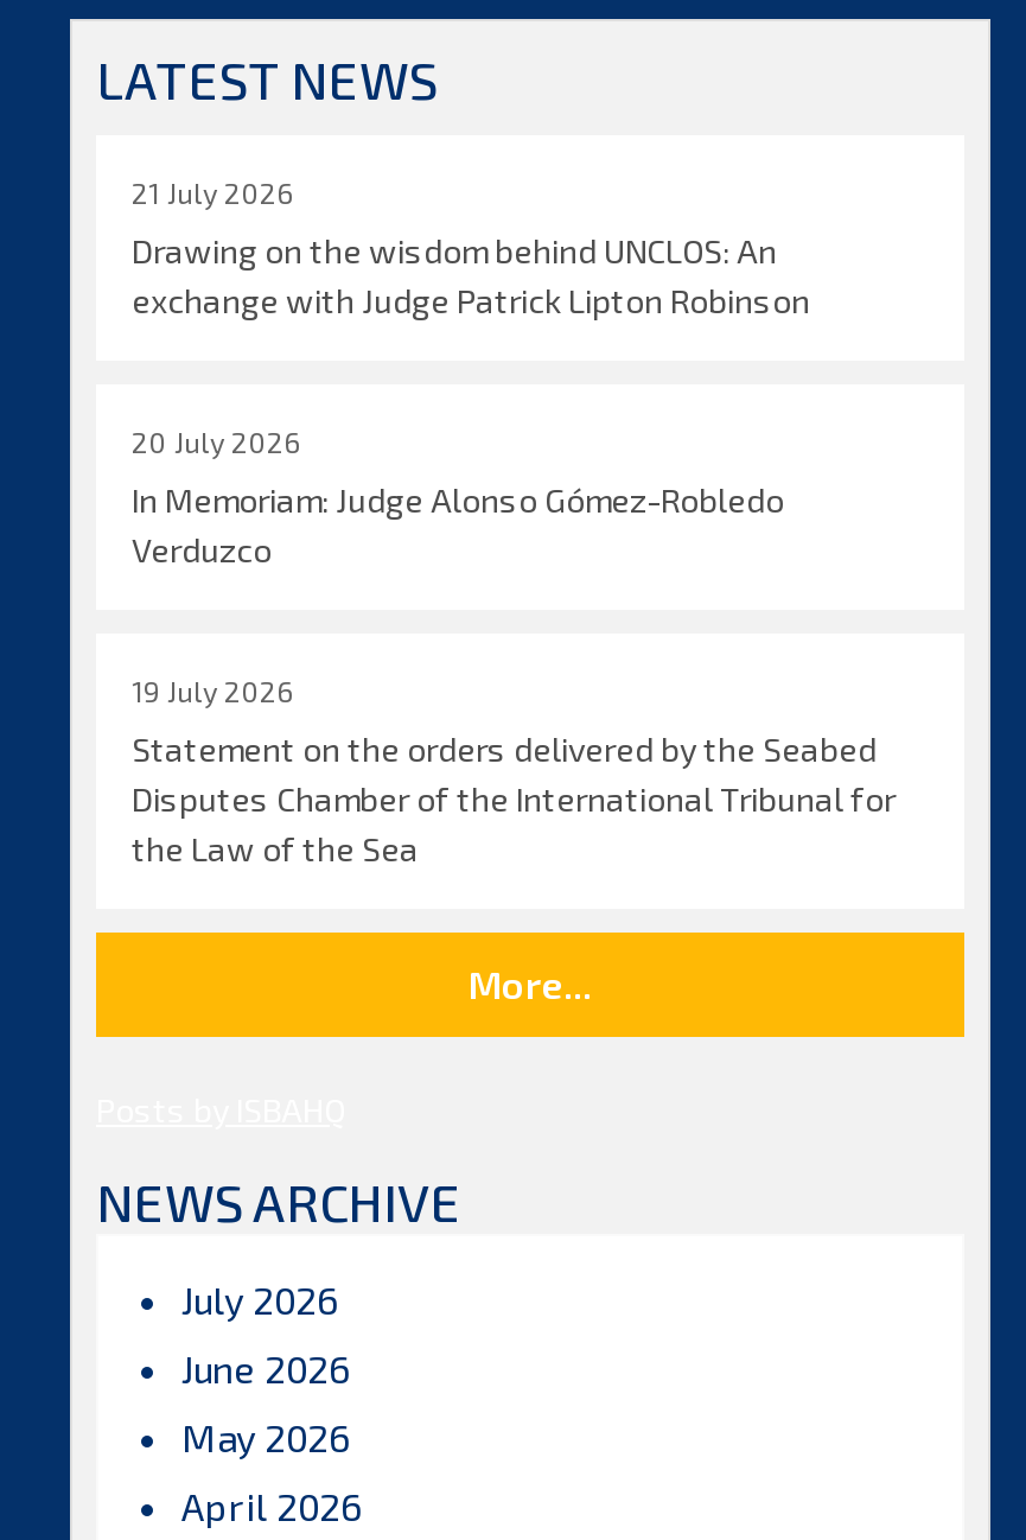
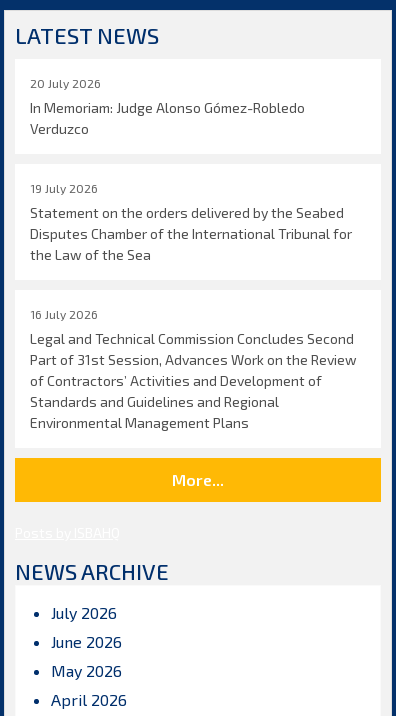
[132,176,810,320] 21 July 2026 | Drawing on the wisdom behind UNCLOS: An | exchange with Judge Patrick Lipton Robinson -> none
moved [132,425,896,868] -> [30,76,352,263]: 20 July 2026 | In Memoriam: Judge Alonso Gómez-Robledo | Verduzco | 19 July 2026 | Statement on the orders delivered by the Seabed | Disputes Chamber of the International Tribunal for | the Law of the Sea
none -> [30,307,357,431] 16 July 2026 | Legal and Technical Commission Concludes Second | Part of 31st Session, Advances Work on the Review | of Contractors’ Activities and Development of | Standards and Guidelines and Regional | Environmental Management Plans

